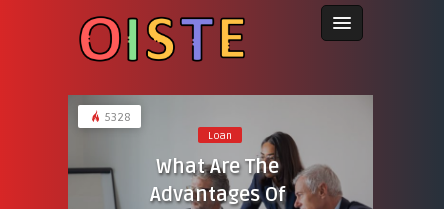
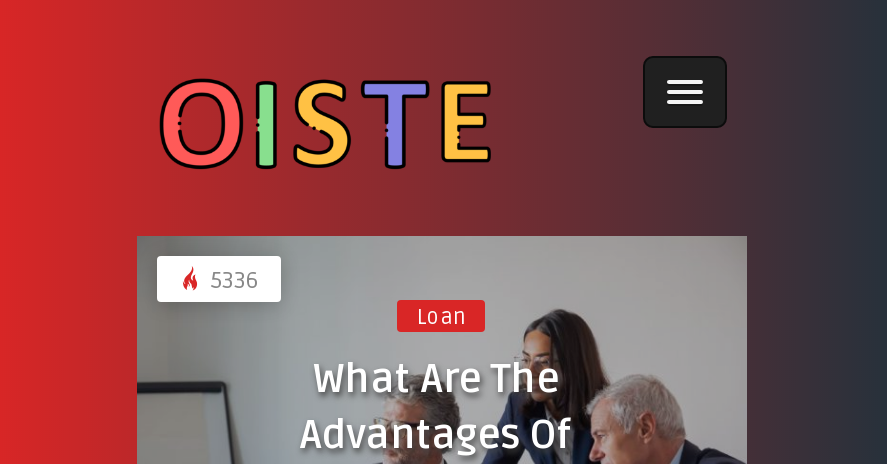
[101,110,130,125] 5328 -> [204,266,260,296] 5336

